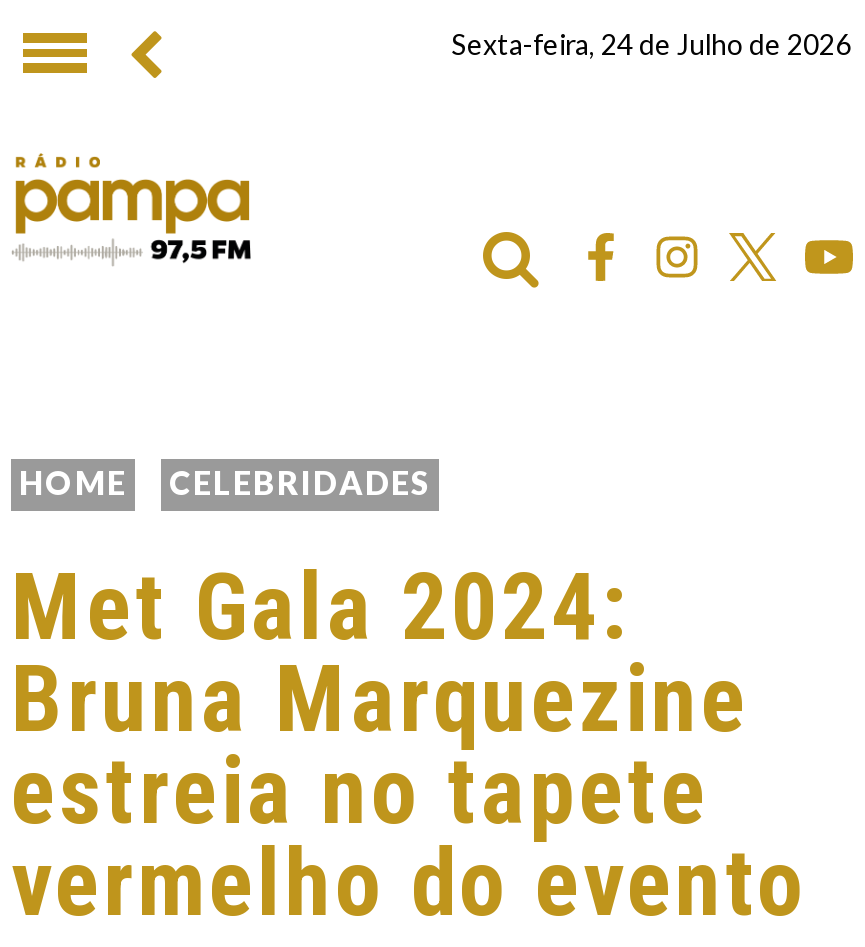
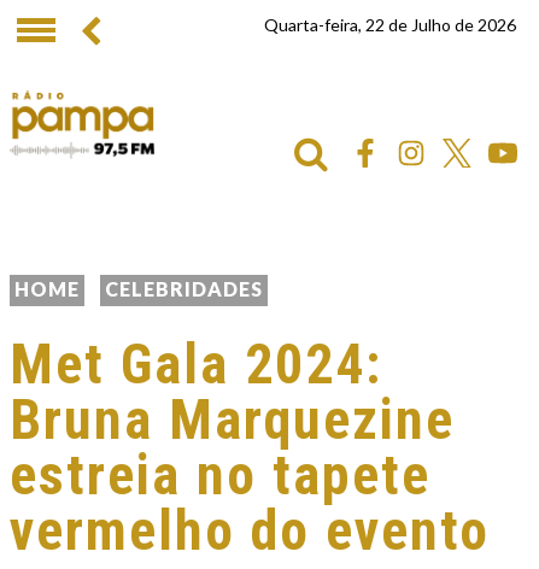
[451,27,851,61] Sexta-feira, 24 de Julho de 2026 -> [264,14,516,35] Quarta-feira, 22 de Julho de 2026

